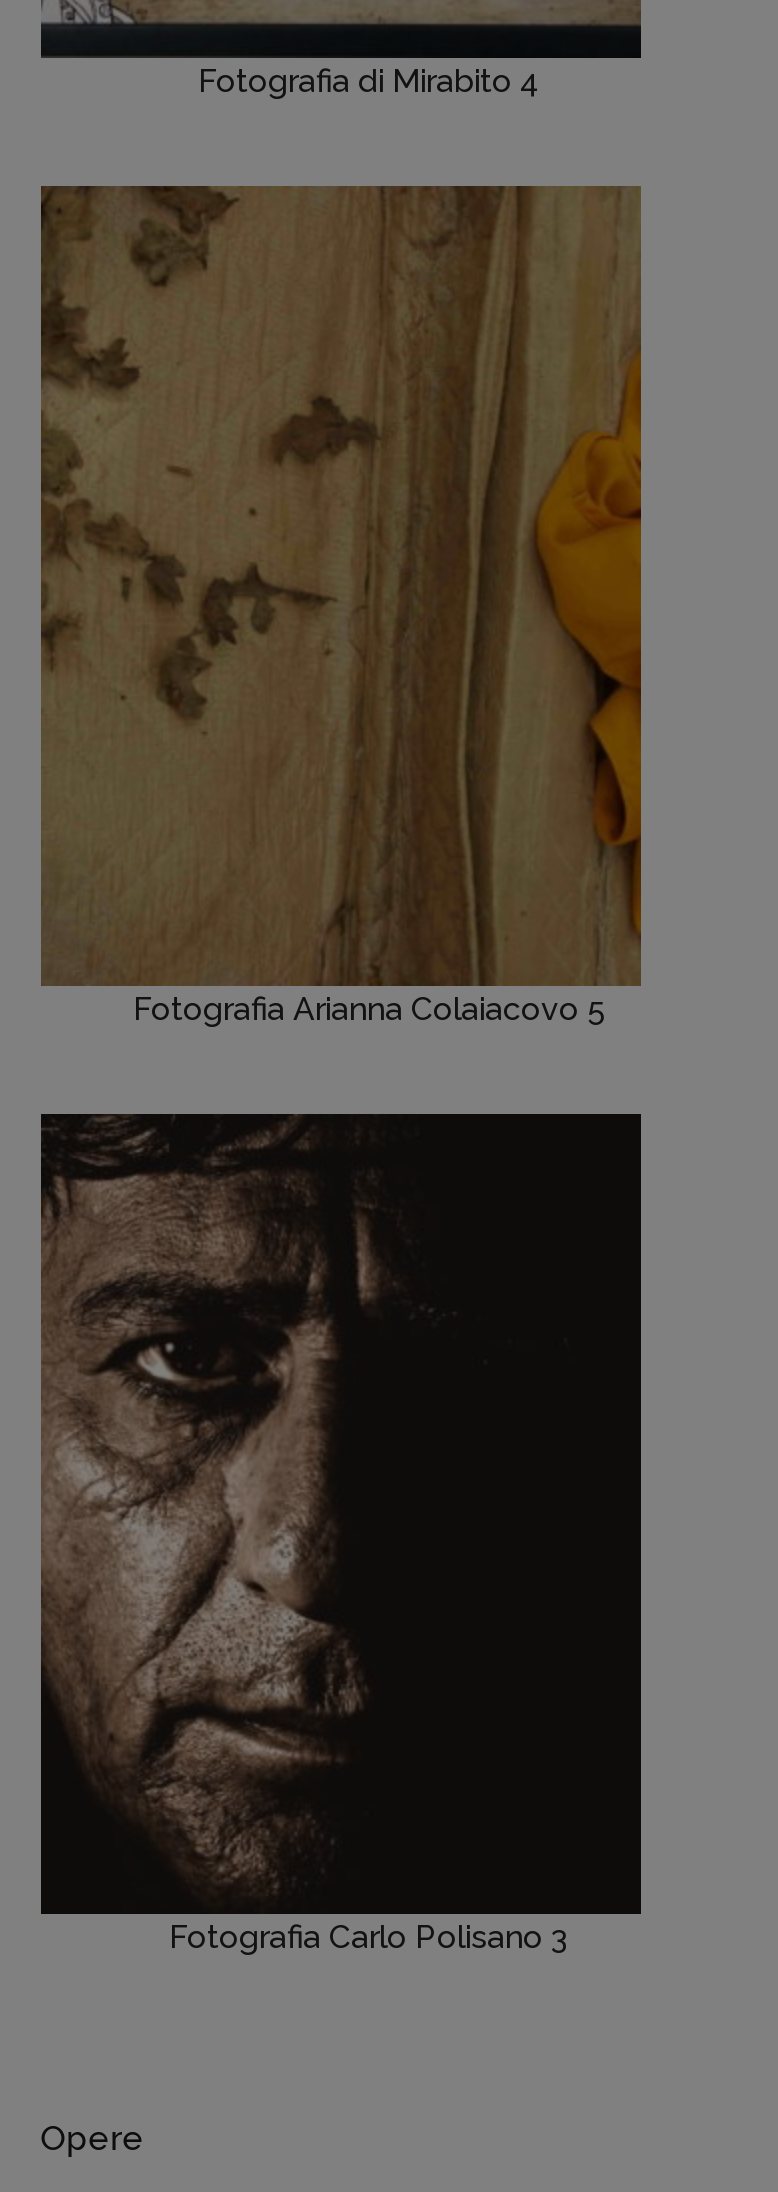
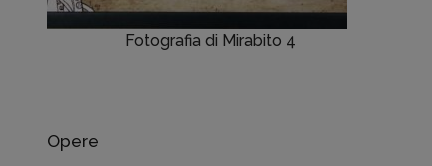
[41,184,643,1028] [image] | Fotografia Arianna Colaiacovo 5 -> none
[39,1112,643,1956] [image] | Fotografia Carlo Polisano 3 -> none

